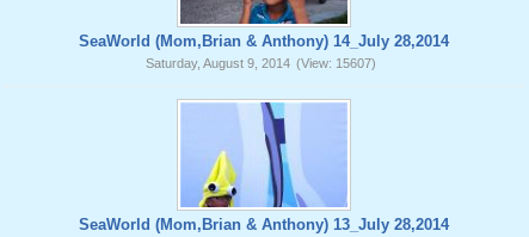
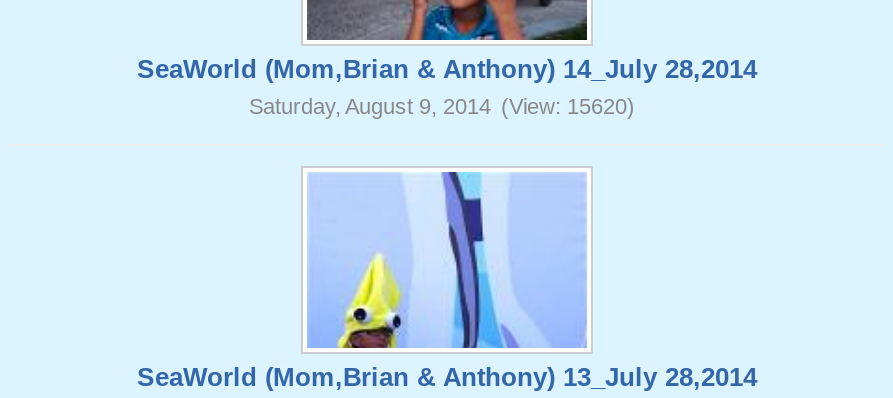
[146,56,376,70] Saturday, August 9, 2014 (View: 15607) -> [249,94,635,118] Saturday, August 9, 2014 (View: 15620)

